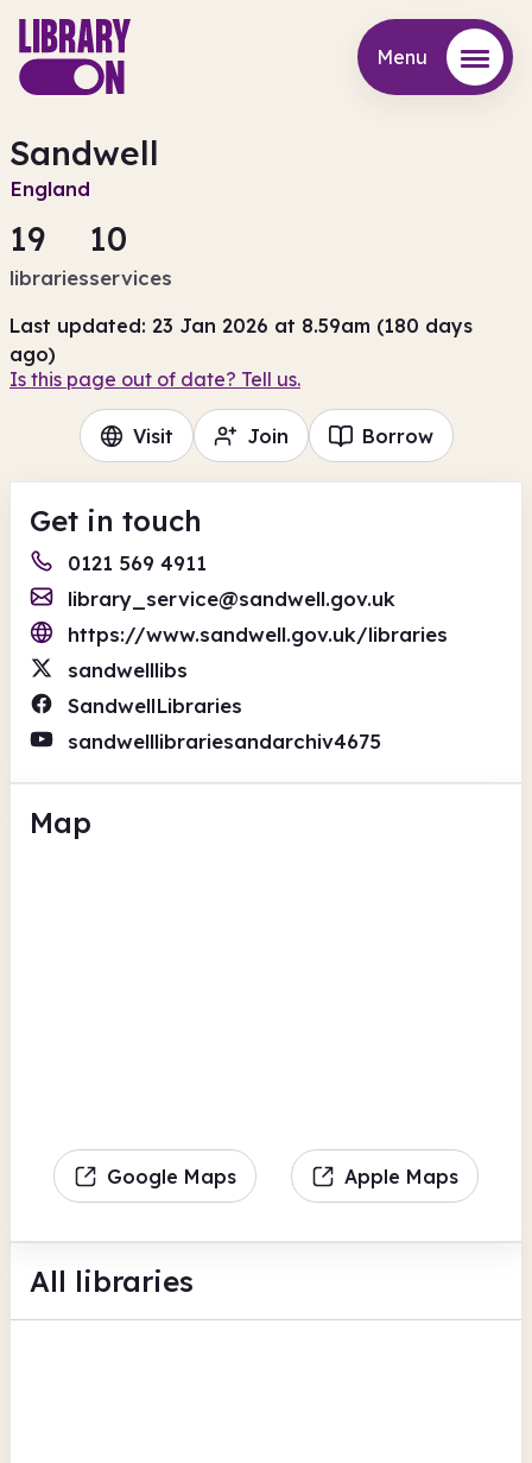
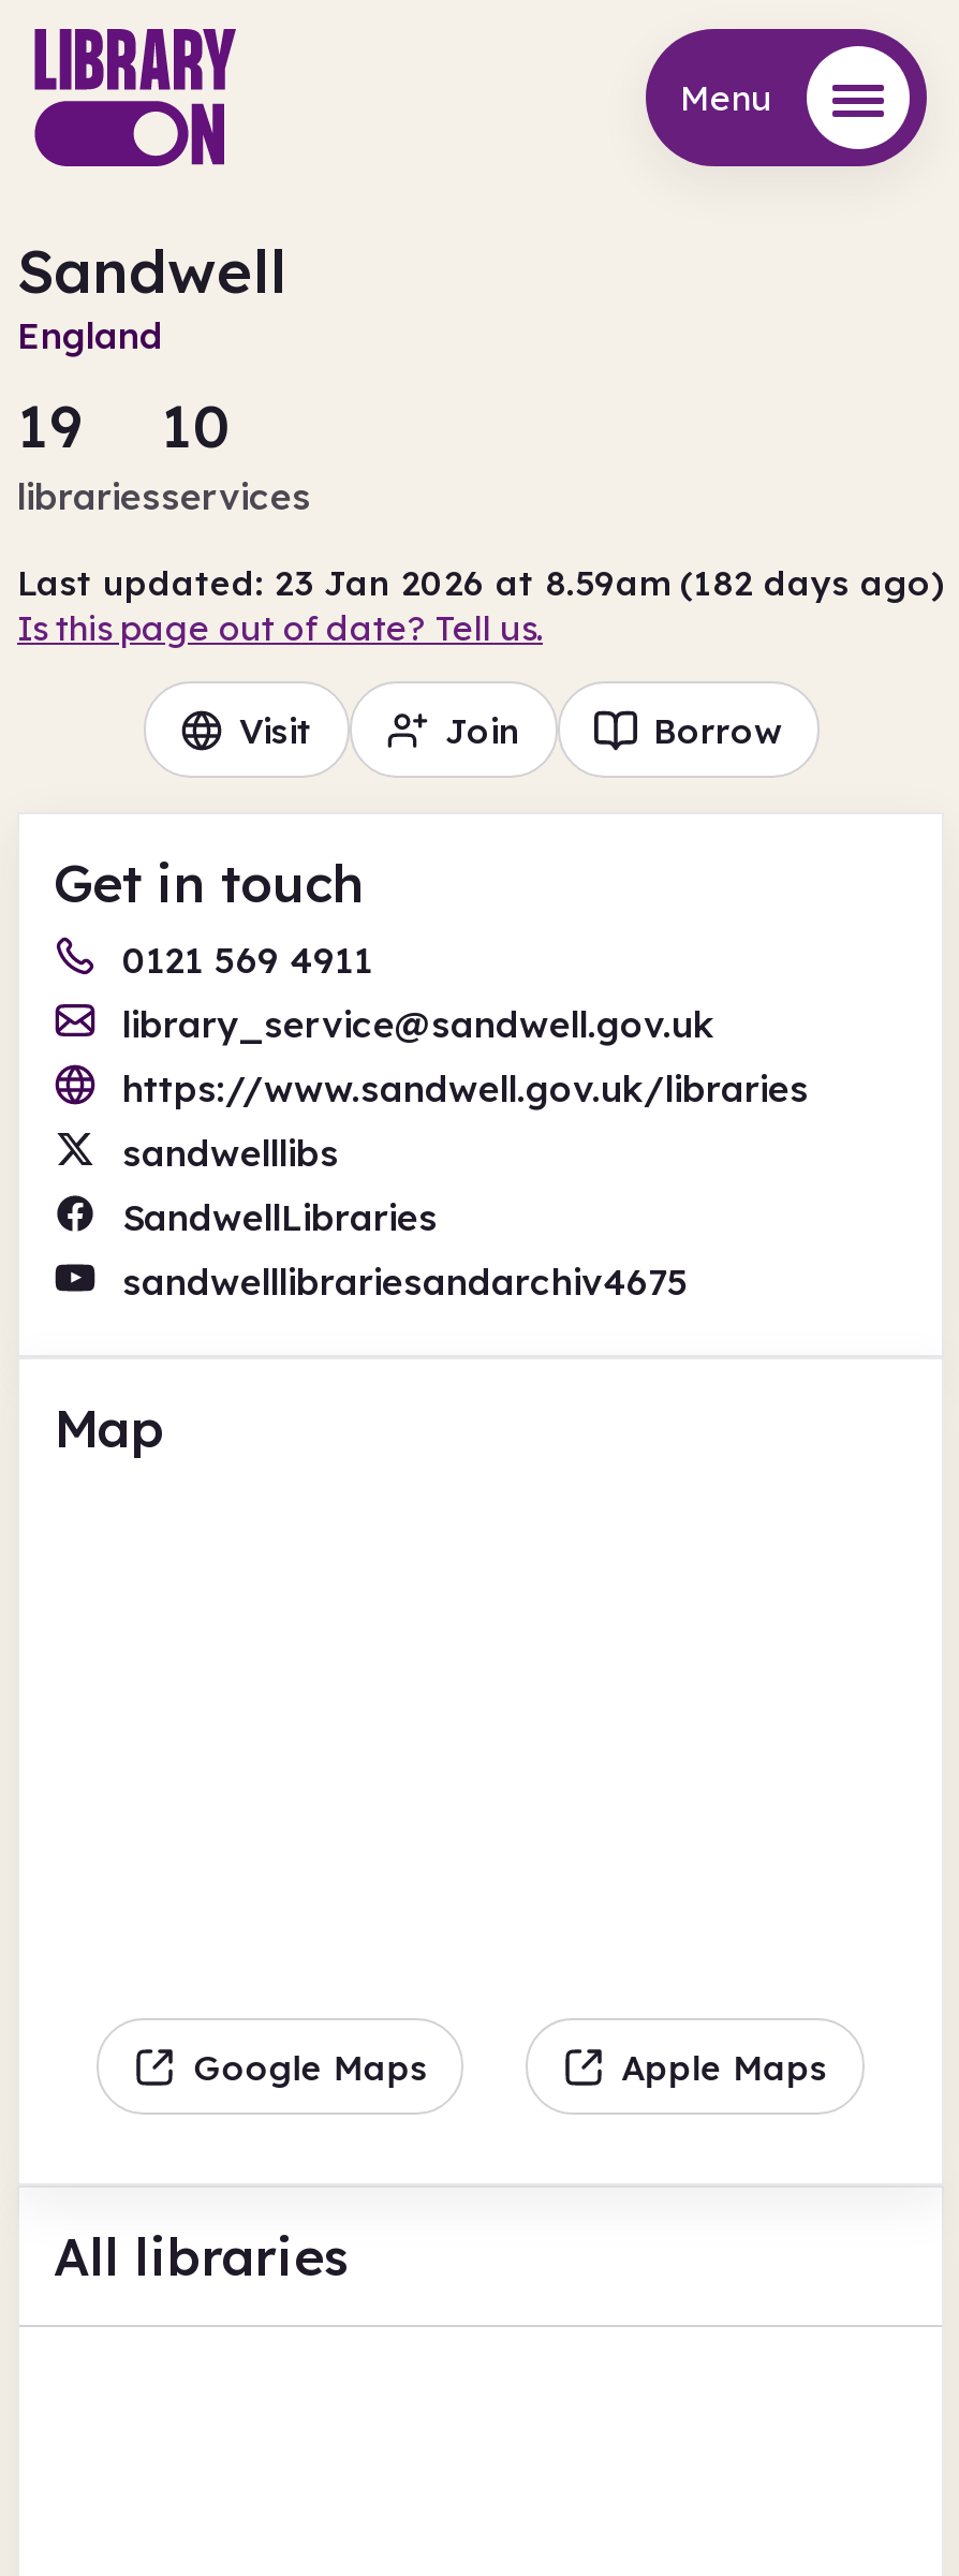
[9,314,473,366] Last updated: 23 Jan 2026 at 8.59am (180 days | ago) -> [17,561,944,604] Last updated: 23 Jan 2026 at 8.59am (182 days ago)

